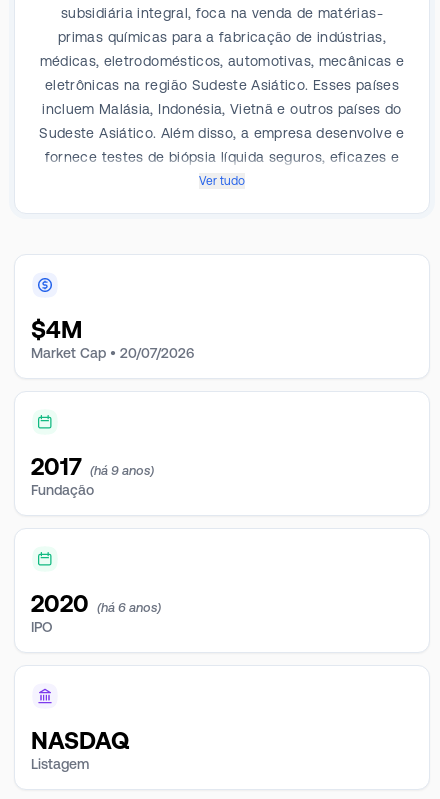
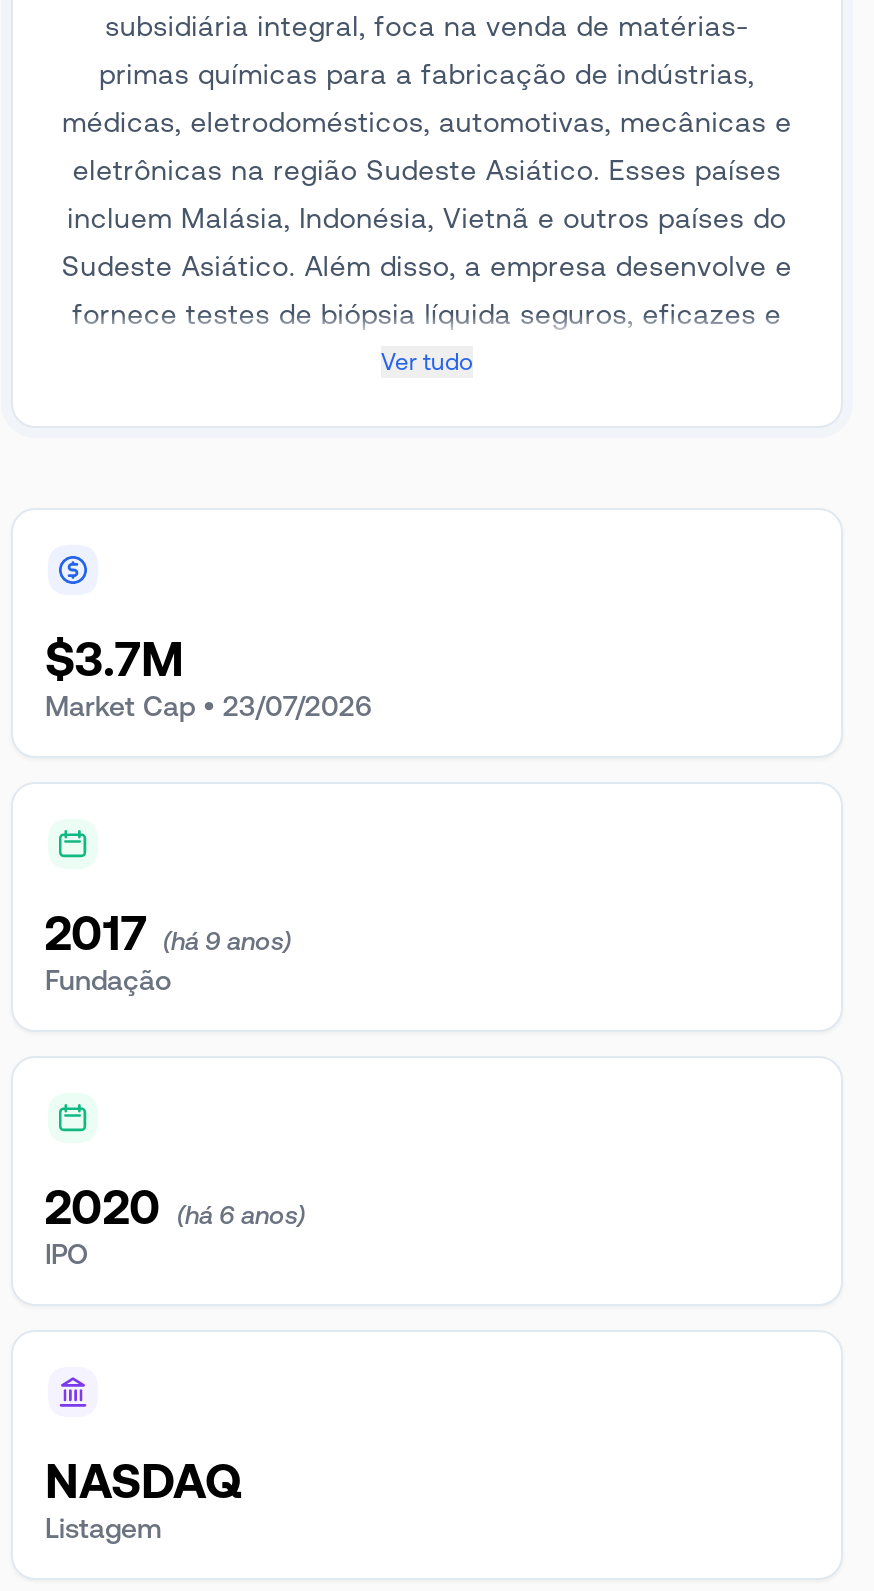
[31,316,194,361] $4M | Market Cap • 20/07/2026 -> [45,632,371,722] $3.7M | Market Cap • 23/07/2026

